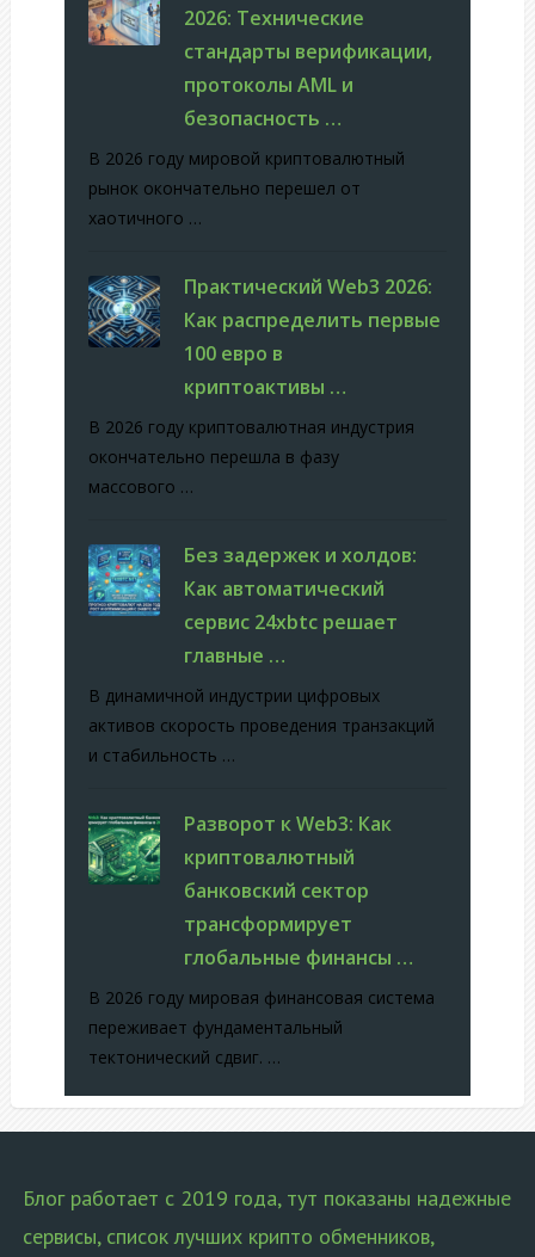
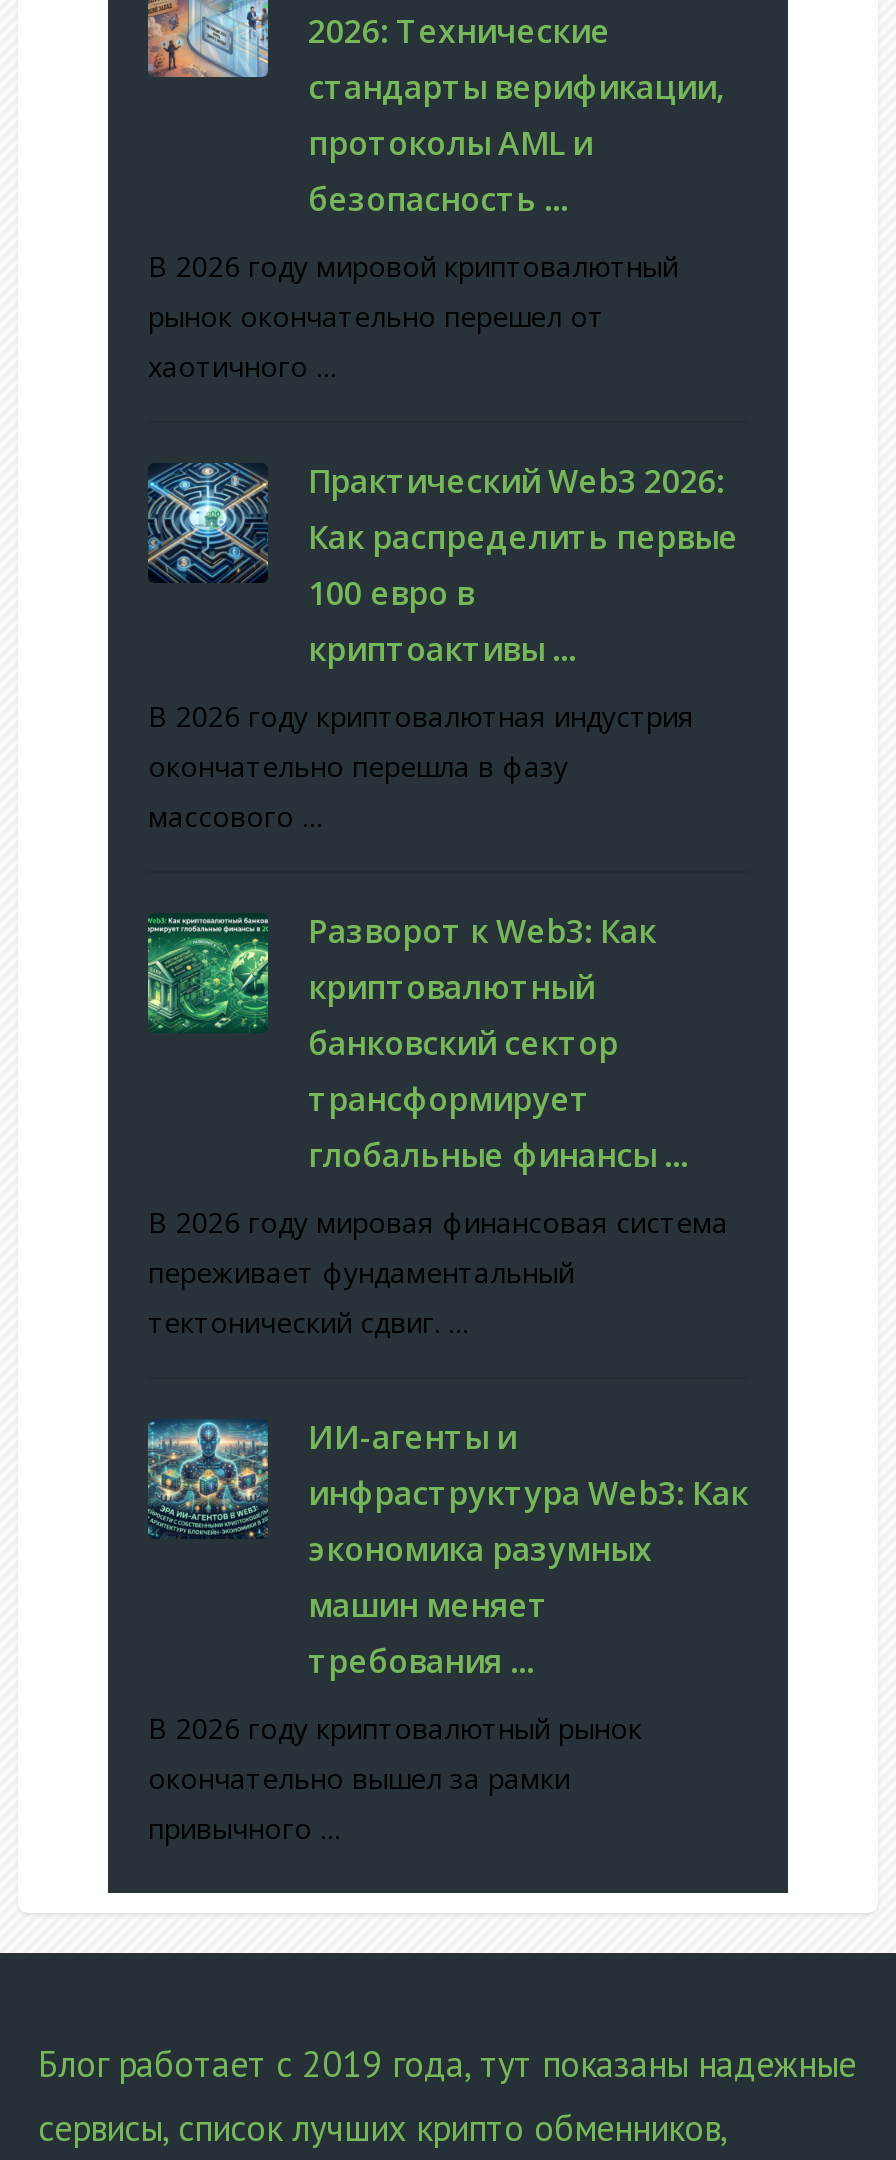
[88,542,435,767] [image] | Без задержек и холдов: | Как автоматический | сервис 24xbtc решает | главные … | В динамичной индустрии цифровых | активов скорость проведения транзакций | и стабильность … -> none
moved [86,811,435,1069] -> [144,909,728,1341]: [image] | Разворот к Web3: Как | криптовалютный | ... | переживает фундаментальный | тектонический сдвиг. …
none -> [148,1415,748,1847] [image] | ИИ-агенты и | инфраструктура Web3: Как | экономика разумных | машин меняет | требования … | В 2026 году криптовалютный рынок | окончательно вышел за рамки | привычного …

